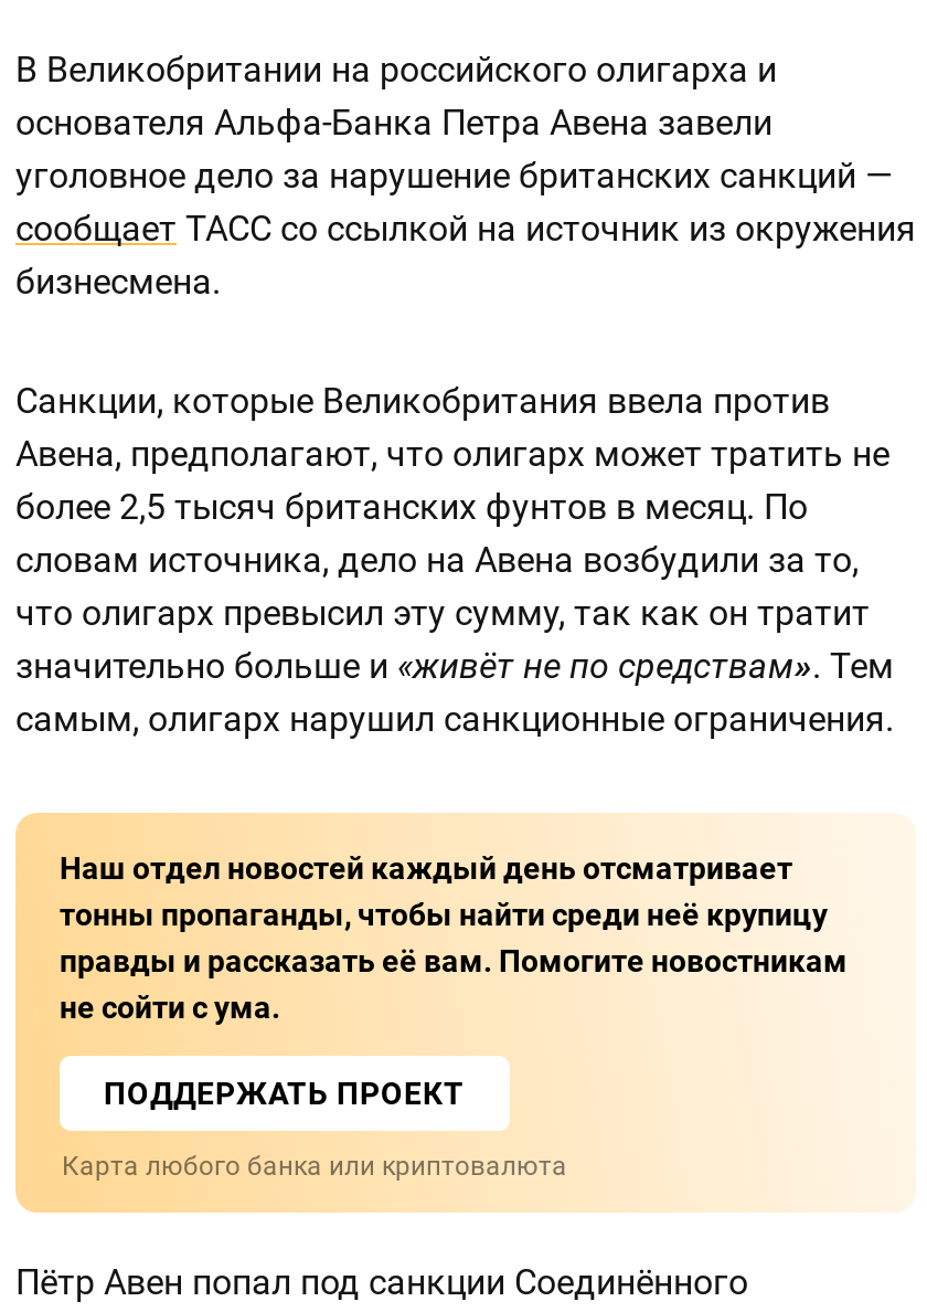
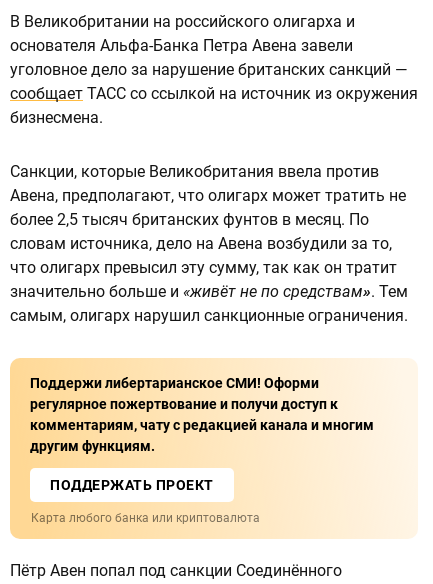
[60,850,848,1025] Наш отдел новостей каждый день отсматривает | тонны пропаганды, чтобы найти среди неё крупицу | правды и рассказать её вам. Помогите новостникам | не сойти с ума. -> [30,375,374,454] Поддержи либертарианское СМИ! Оформи | регулярное пожертвование и получи доступ к | комментариям, чату с редакцией канала и многим | другим функциям.

